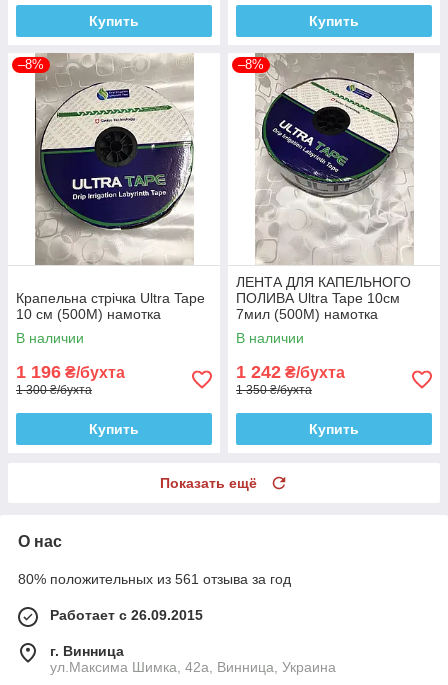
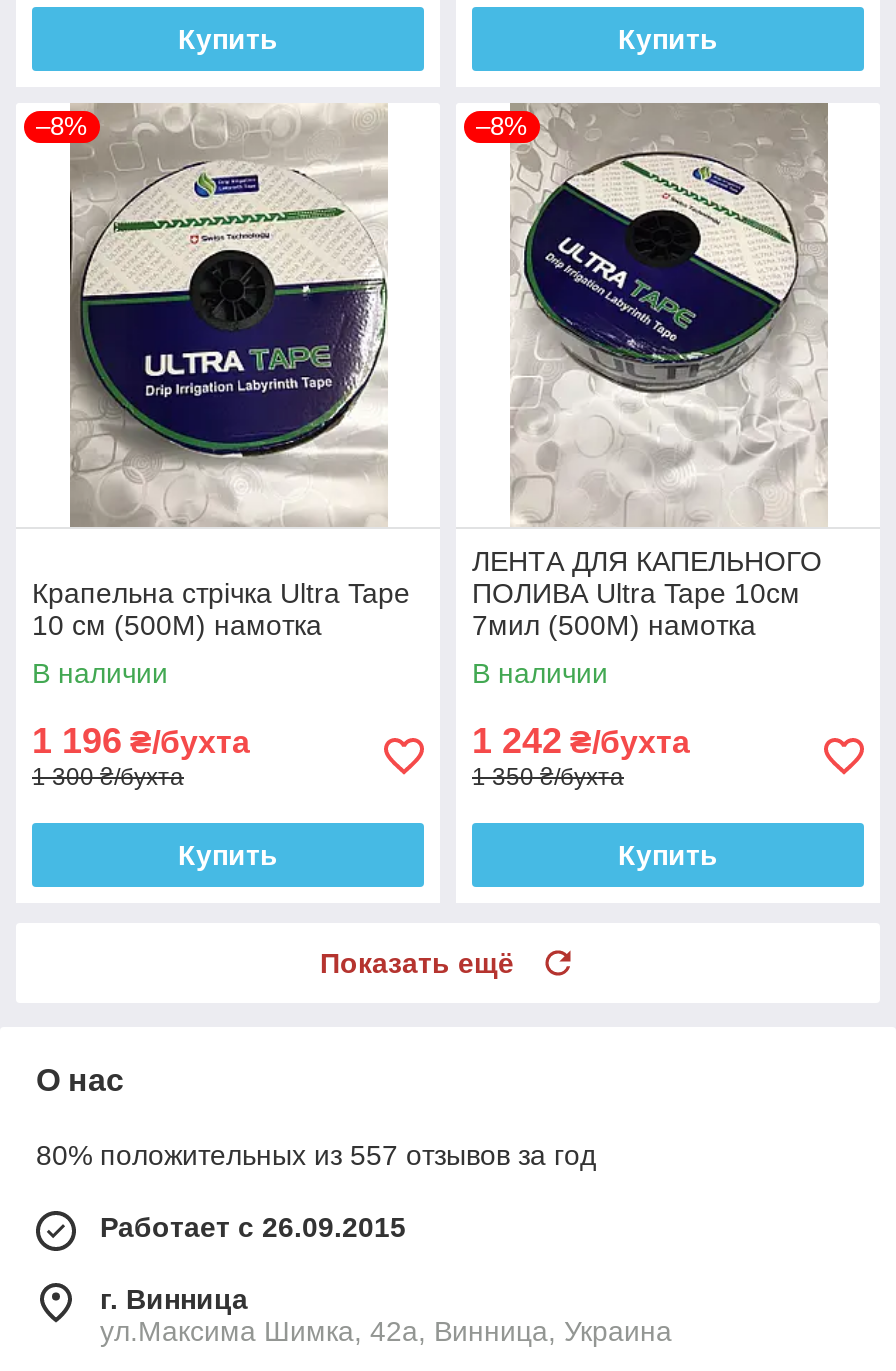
[18,571,291,587] 80% положительных из 561 отзыва за год -> [36,1140,596,1172] 80% положительных из 557 отзывов за год

